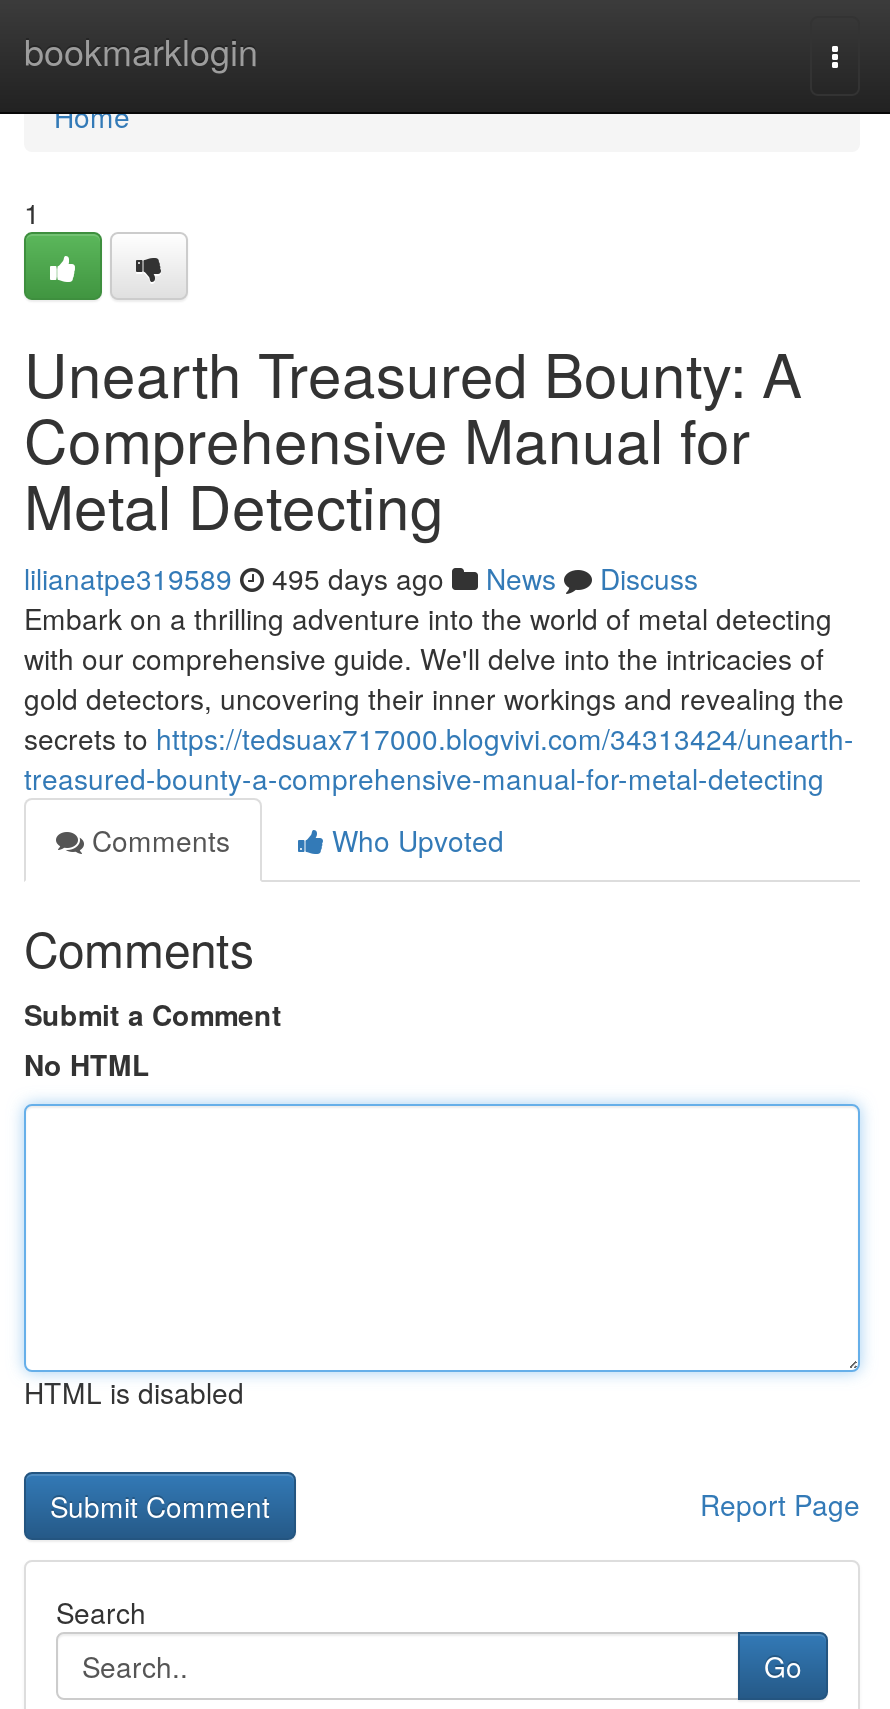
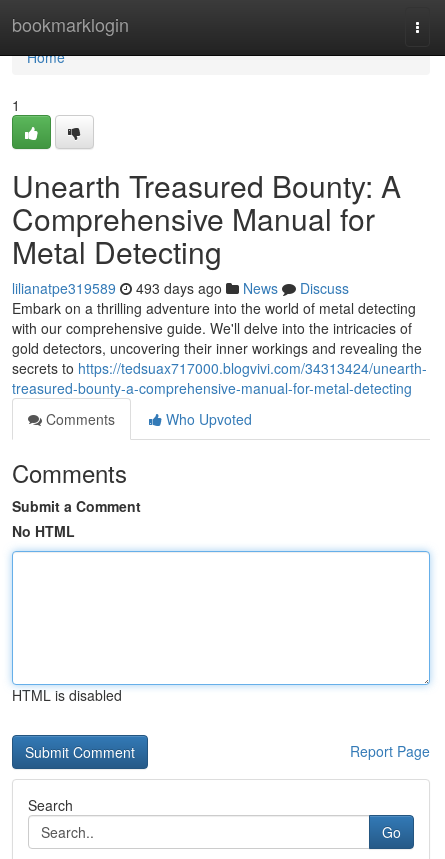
[24,558,698,598] lilianatpe319589 495 days ago News Discuss -> [12,278,349,298] lilianatpe319589 493 days ago News Discuss

